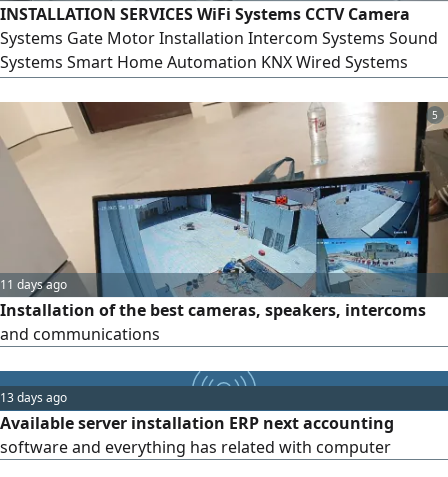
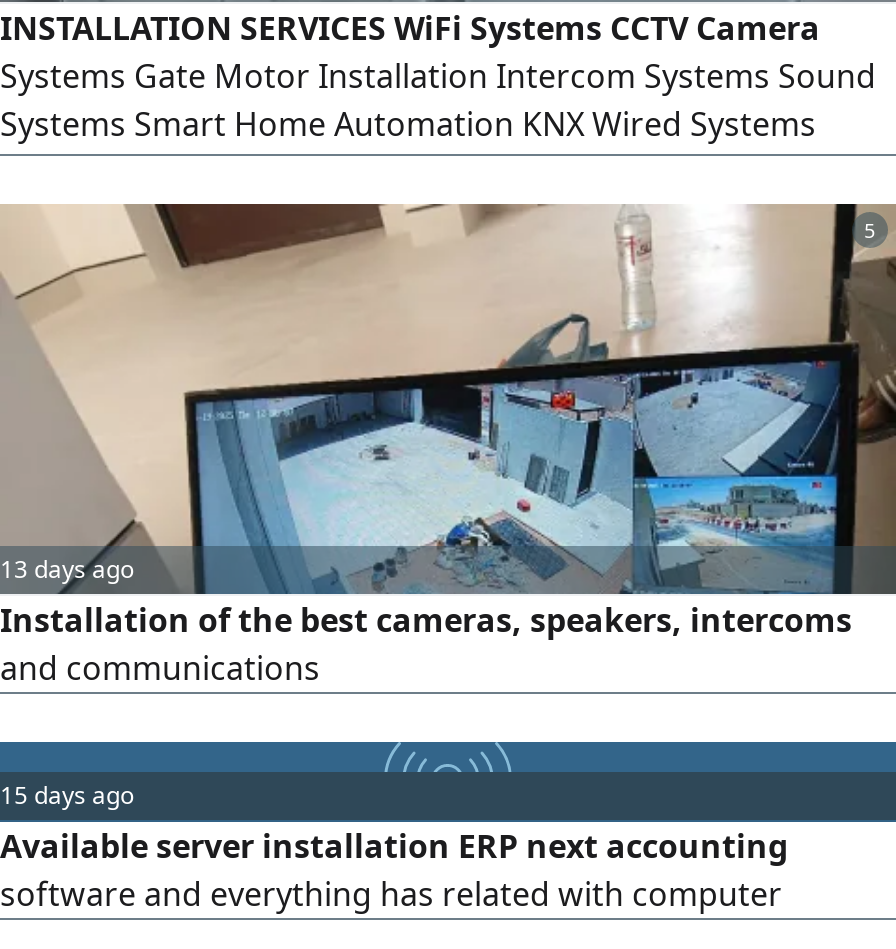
[0,276,67,293] 11 days ago -> [0,552,134,586] 13 days ago
[0,389,67,406] 13 days ago -> [0,779,134,813] 15 days ago

